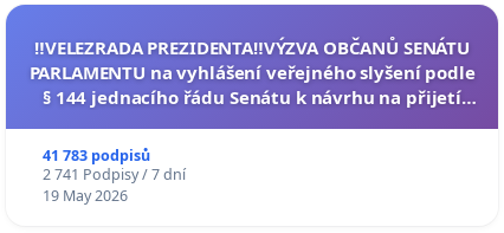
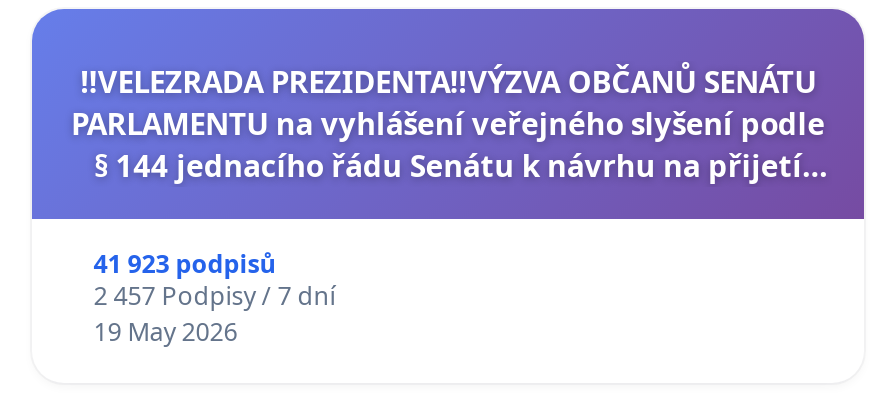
[42,145,150,165] 41 783 podpisů -> [94,248,276,282] 41 923 podpisů
[42,164,186,184] 2 741 Podpisy / 7 dní -> [94,280,336,314] 2 457 Podpisy / 7 dní

